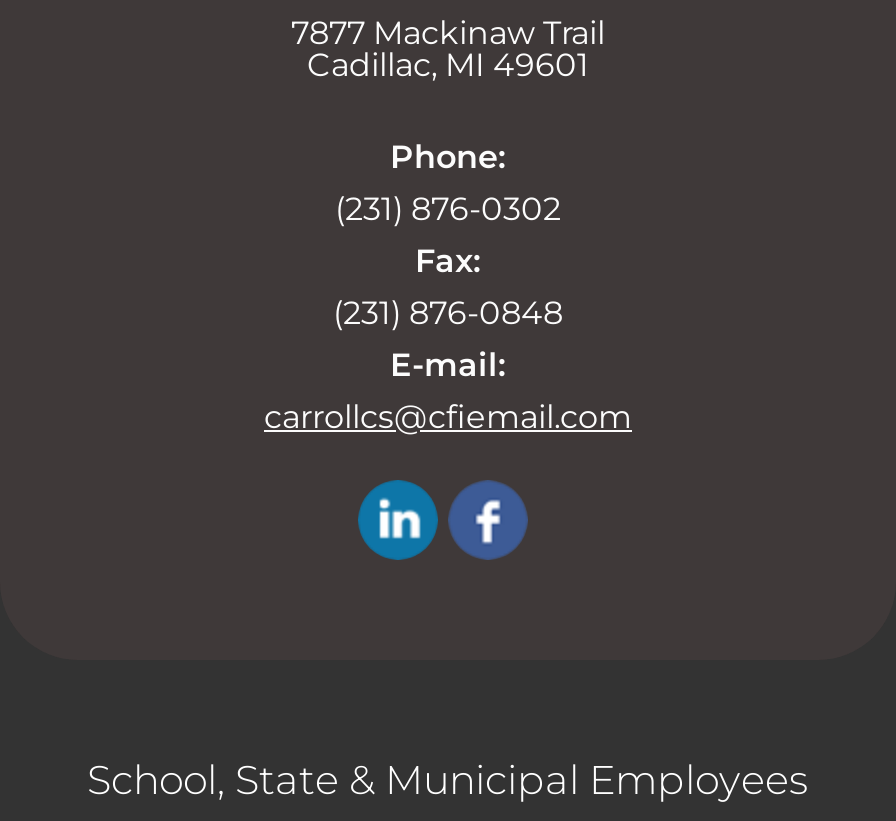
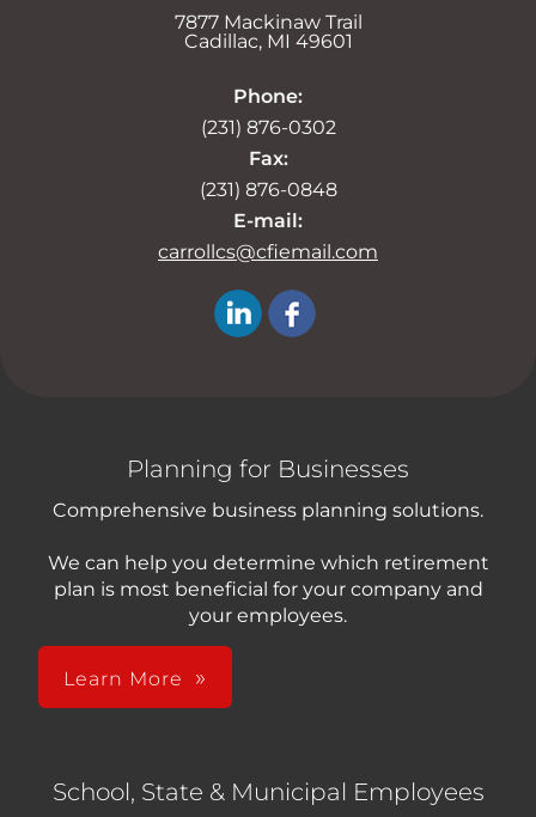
none -> [47,454,489,690] Planning for Businesses | Comprehensive business planning solutions. | We can help you determine which retirement | plan is most beneficial for your company and | your employees. | Learn More

